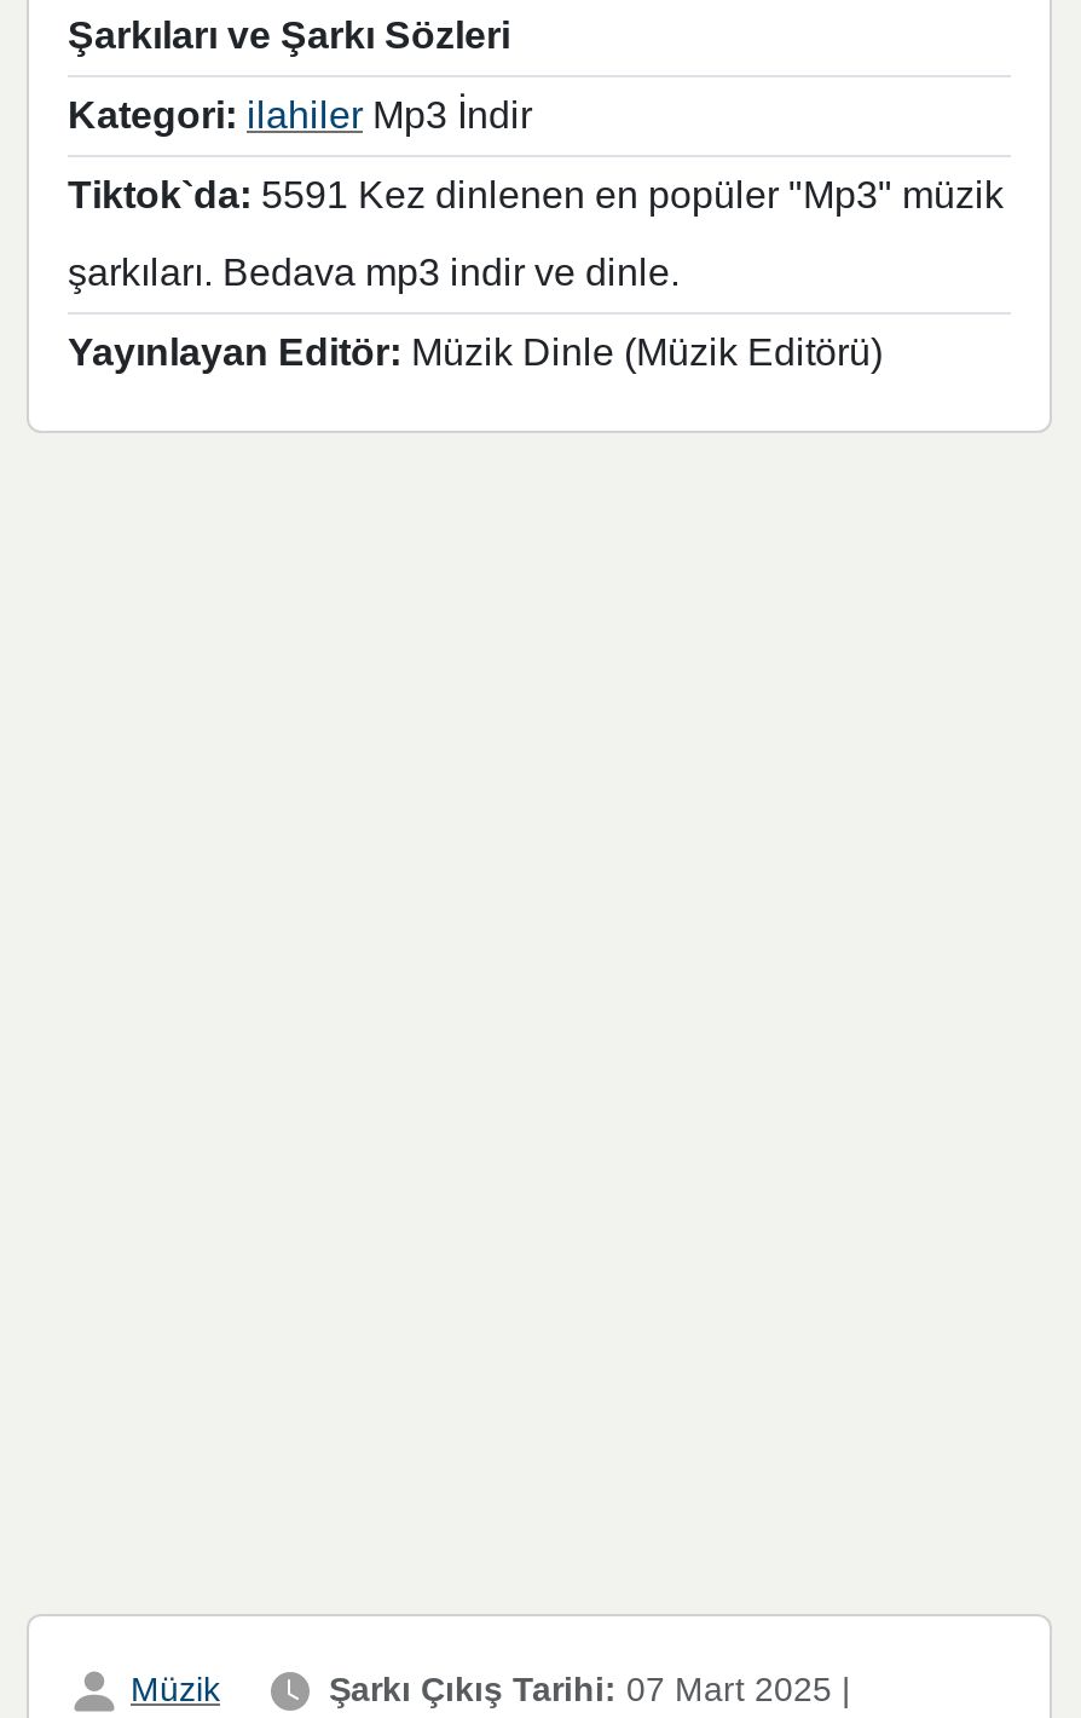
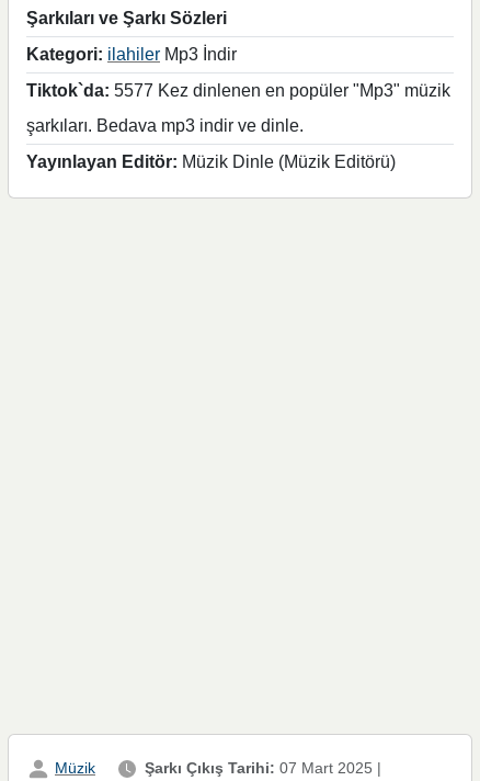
[68,175,1004,216] Tiktok`da: 5591 Kez dinlenen en popüler "Mp3" müzik -> [26,82,450,100] Tiktok`da: 5577 Kez dinlenen en popüler "Mp3" müzik

